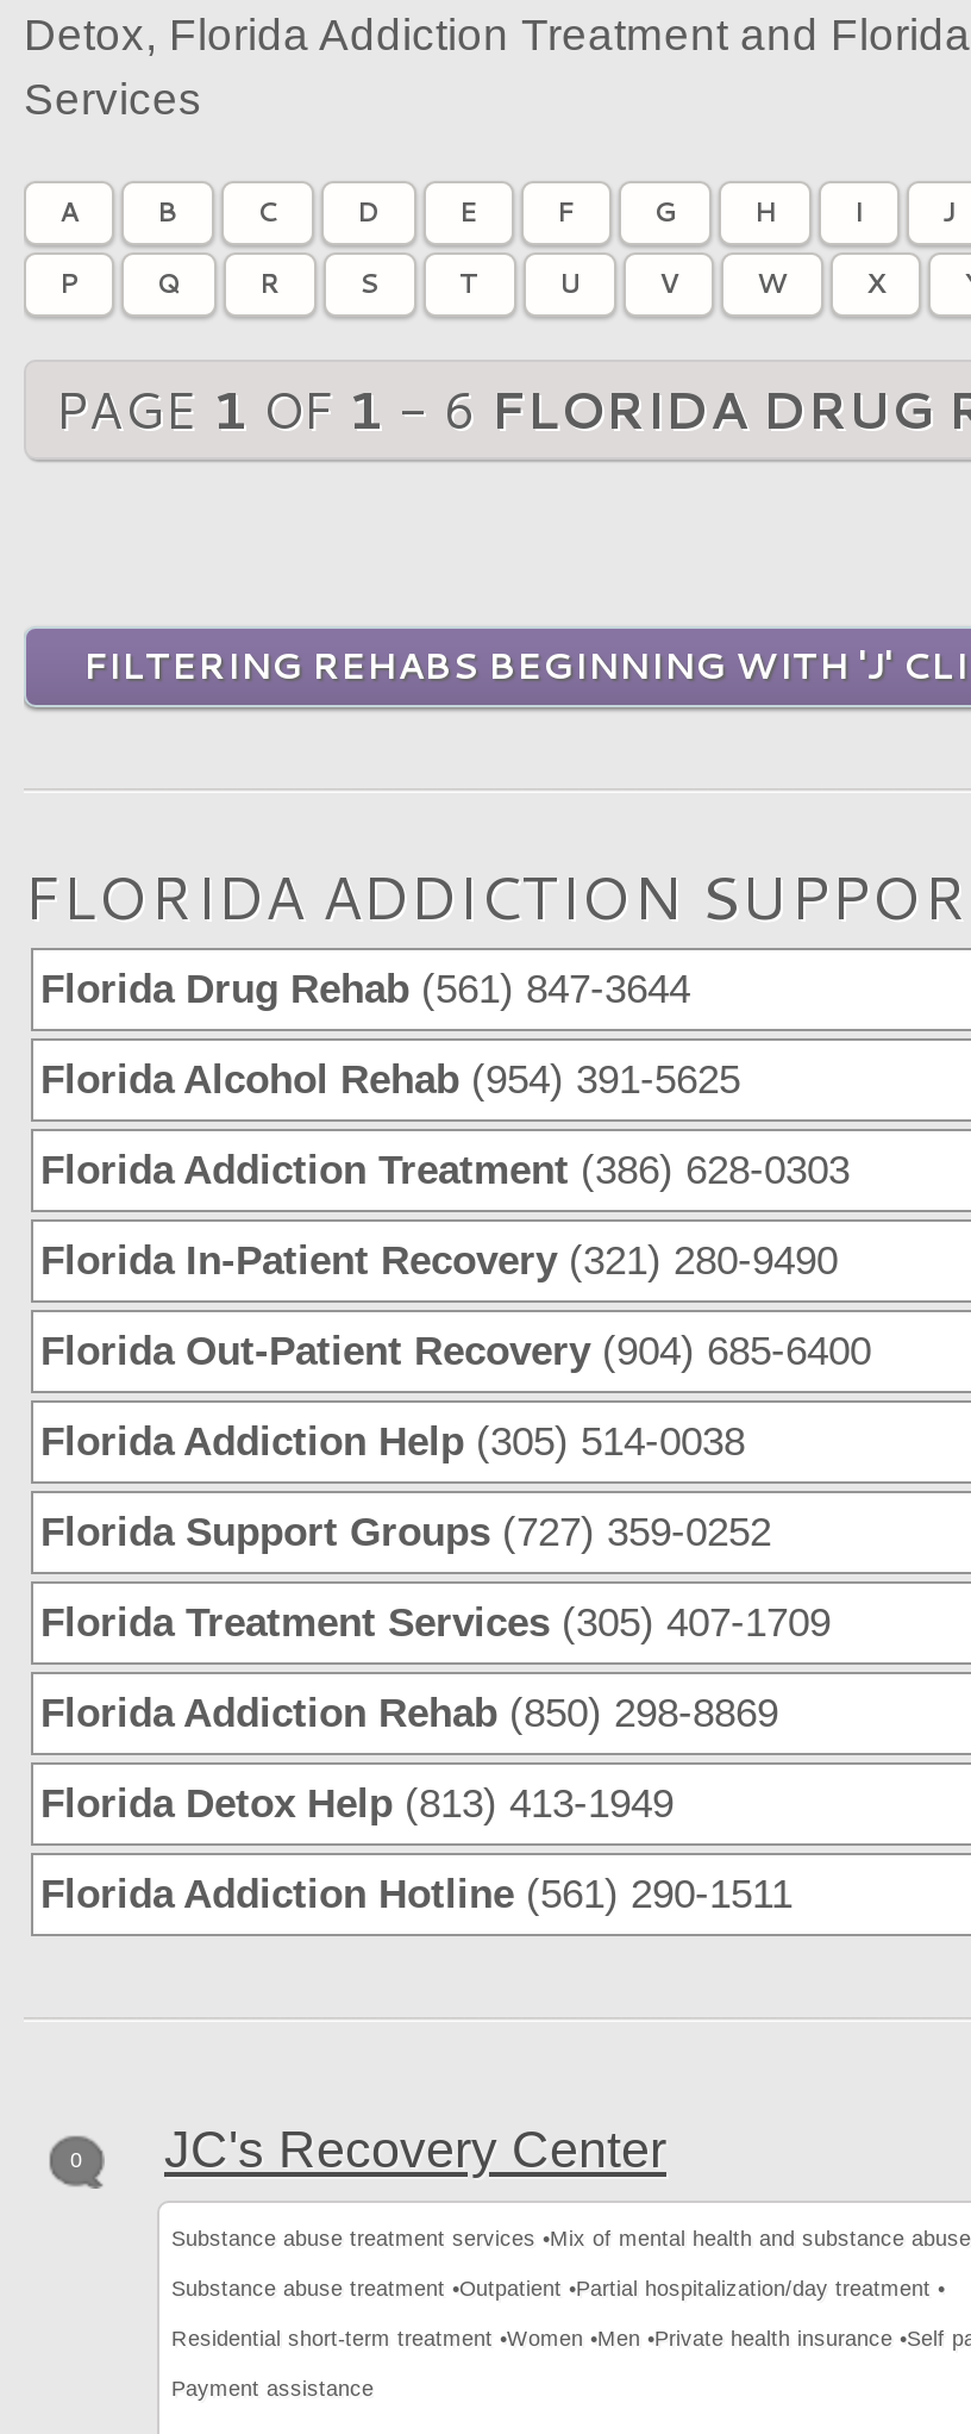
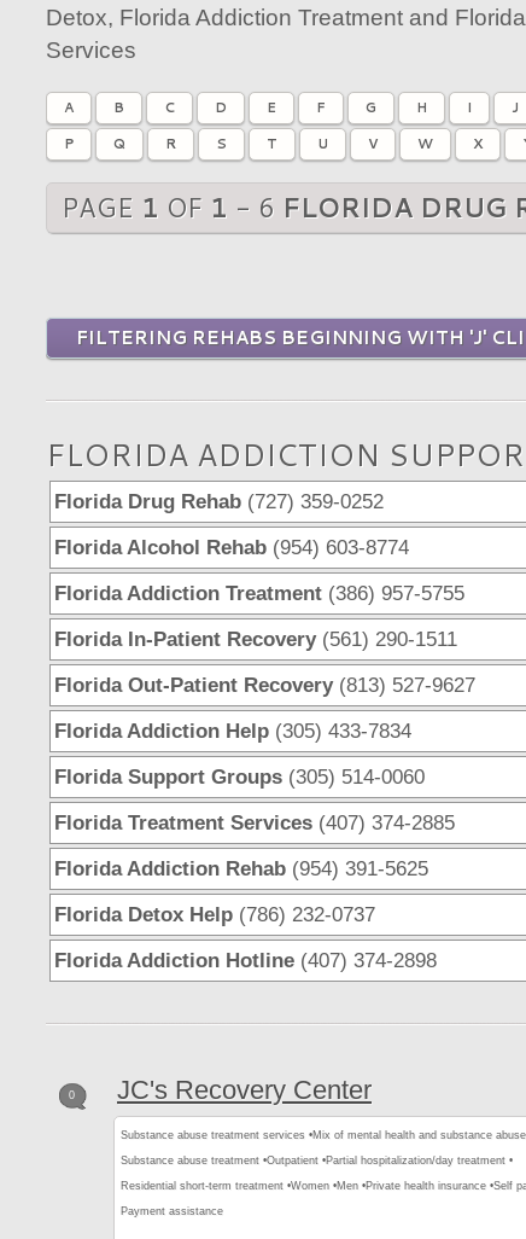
[40,967,690,1012] Florida Drug Rehab (561) 847-3644 -> [54,490,384,513] Florida Drug Rehab (727) 359-0252
[40,1057,740,1103] Florida Alcohol Rehab (954) 391-5625 -> [54,536,409,559] Florida Alcohol Rehab (954) 603-8774
[40,1148,850,1193] Florida Addiction Treatment (386) 628-0303 -> [54,582,464,605] Florida Addiction Treatment (386) 957-5755
[40,1238,838,1284] Florida In-Patient Recovery (321) 280-9490 -> [54,628,457,651] Florida In-Patient Recovery (561) 290-1511
[40,1329,871,1374] Florida Out-Patient Recovery (904) 685-6400 -> [54,674,475,697] Florida Out-Patient Recovery (813) 527-9627
[40,1419,745,1465] Florida Addiction Help (305) 514-0038 -> [54,720,411,743] Florida Addiction Help (305) 433-7834
[40,1510,771,1555] Florida Support Groups (727) 359-0252 -> [54,766,425,789] Florida Support Groups (305) 514-0060
[40,1600,831,1646] Florida Treatment Services (305) 407-1709 -> [54,812,455,834] Florida Treatment Services (407) 374-2885
[40,1691,778,1736] Florida Addiction Rehab (850) 298-8869 -> [54,857,428,880] Florida Addiction Rehab (954) 391-5625
[40,1781,674,1827] Florida Detox Help (813) 413-1949 -> [54,903,375,926] Florida Detox Help (786) 232-0737
[40,1872,793,1917] Florida Addiction Hotline (561) 290-1511 -> [54,949,437,972] Florida Addiction Hotline (407) 374-2898

